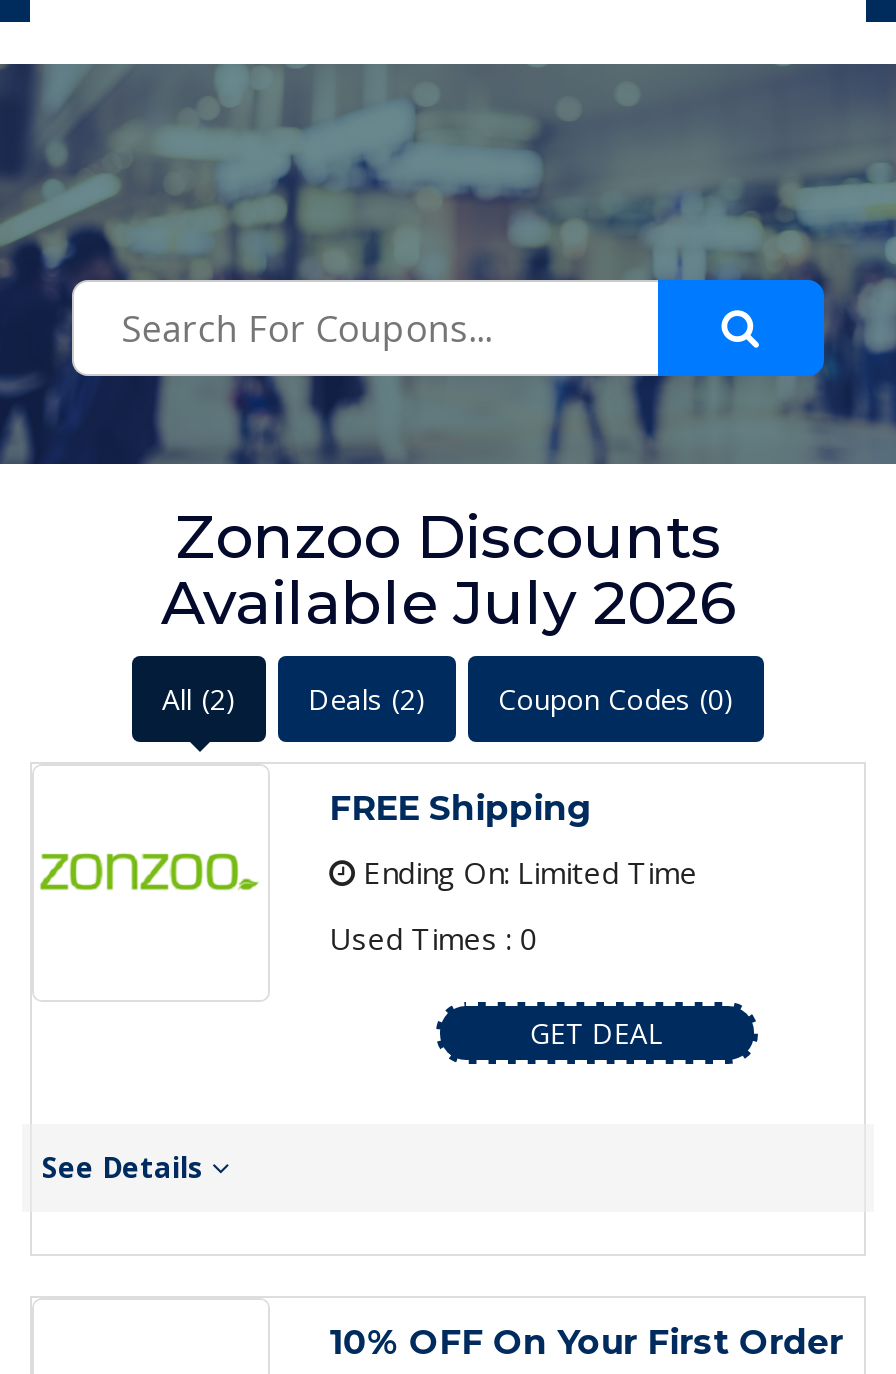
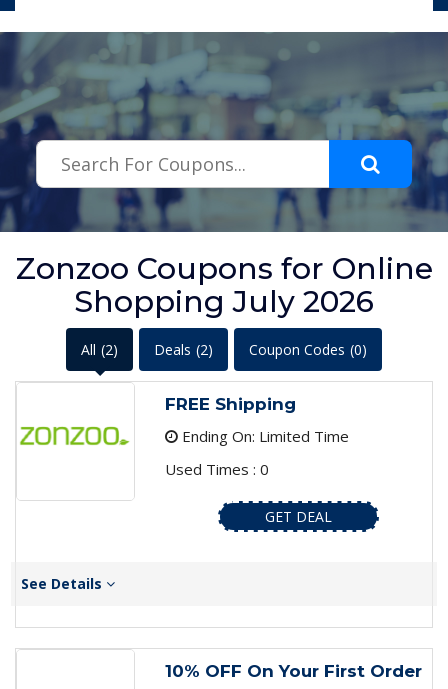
[161,501,735,641] Zonzoo Discounts | Available July 2026 -> [15,250,432,320] Zonzoo Coupons for Online | Shopping July 2026

